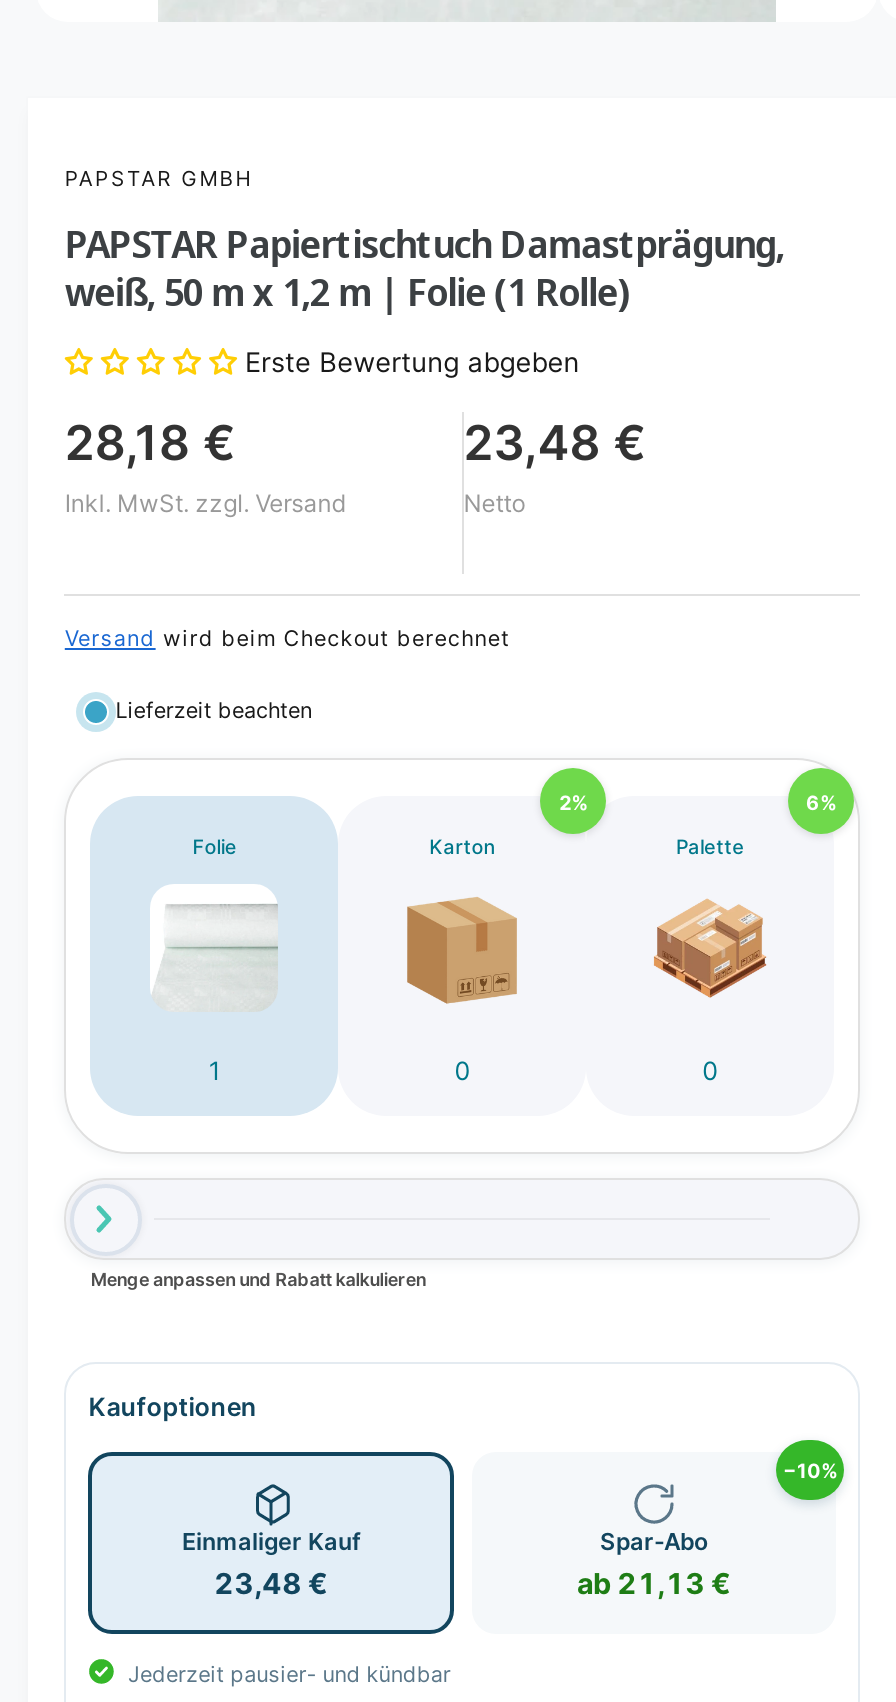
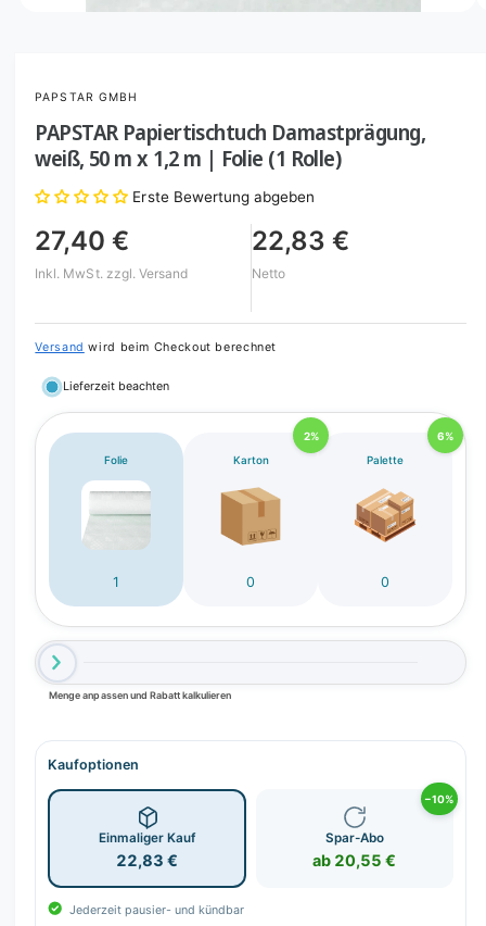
[65,413,235,471] 28,18 € -> [35,224,130,256] 27,40 €
[463,413,646,471] 23,48 € -> [251,224,349,256] 22,83 €
[214,1565,328,1599] 23,48 € -> [116,851,178,869] 22,83 €
[577,1565,731,1599] ab 21,13 € -> [313,851,396,869] ab 20,55 €

